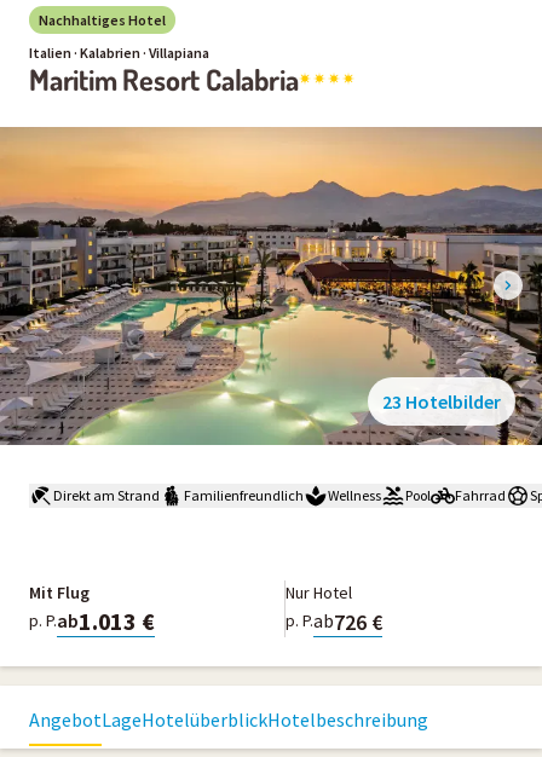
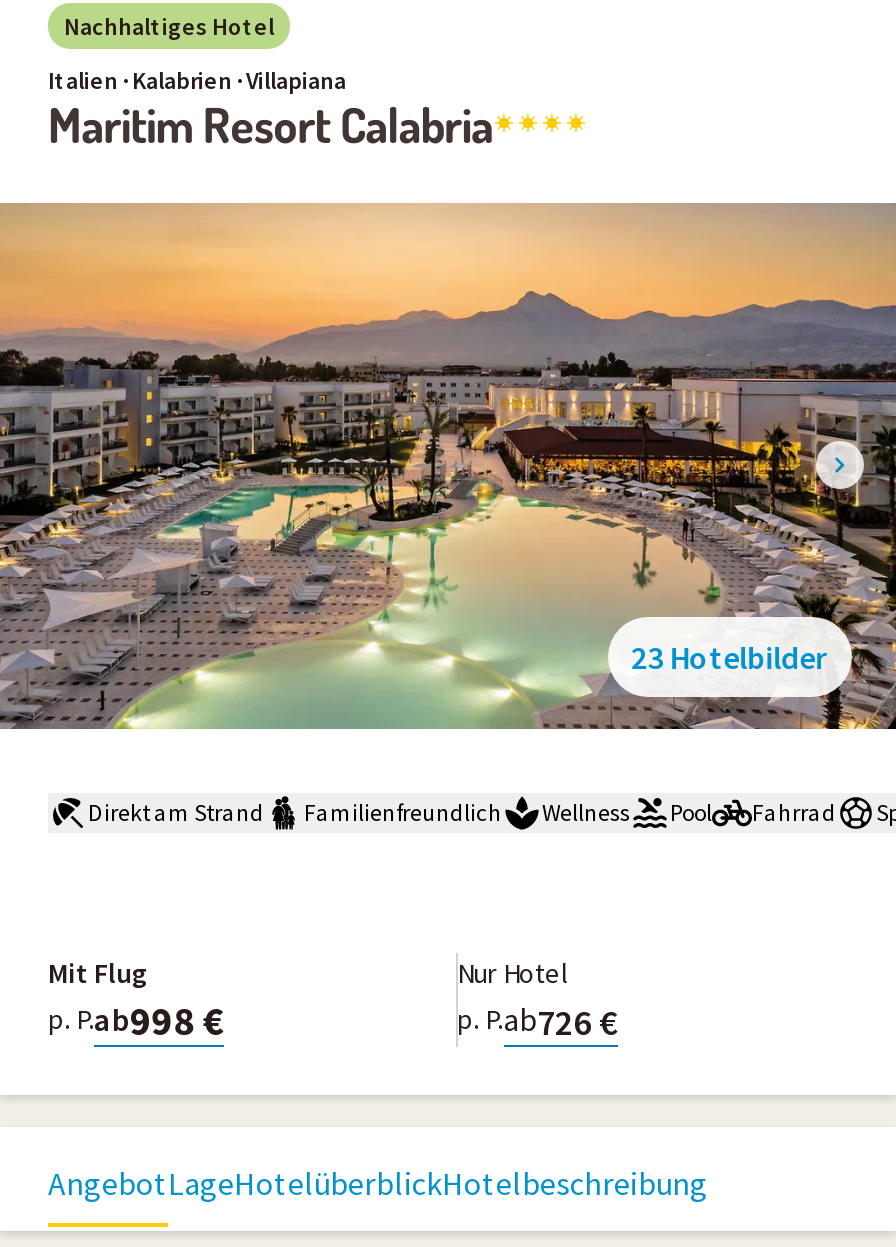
[29,606,154,636] p. P.ab1.013 € -> [48,995,224,1045] p. P.ab998 €

